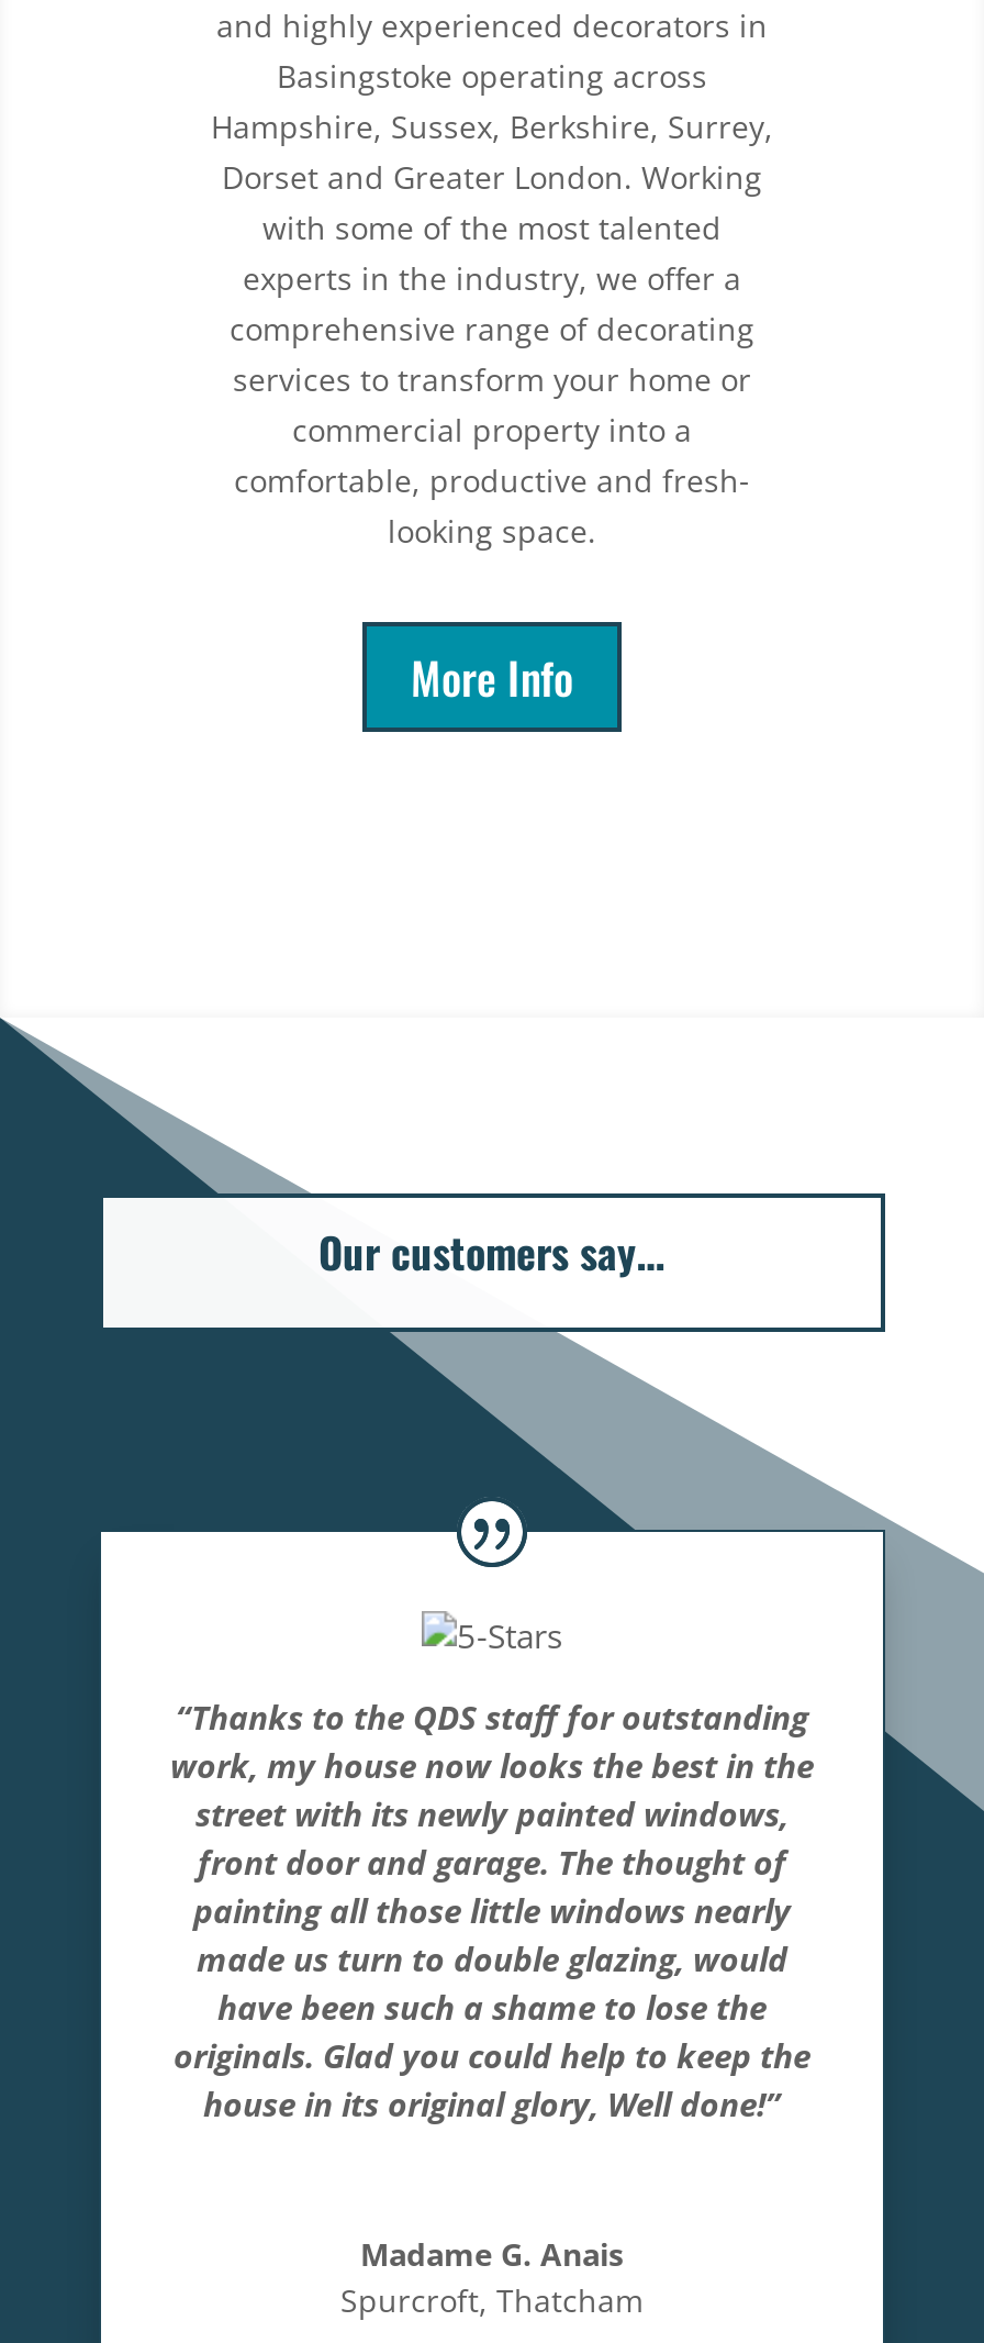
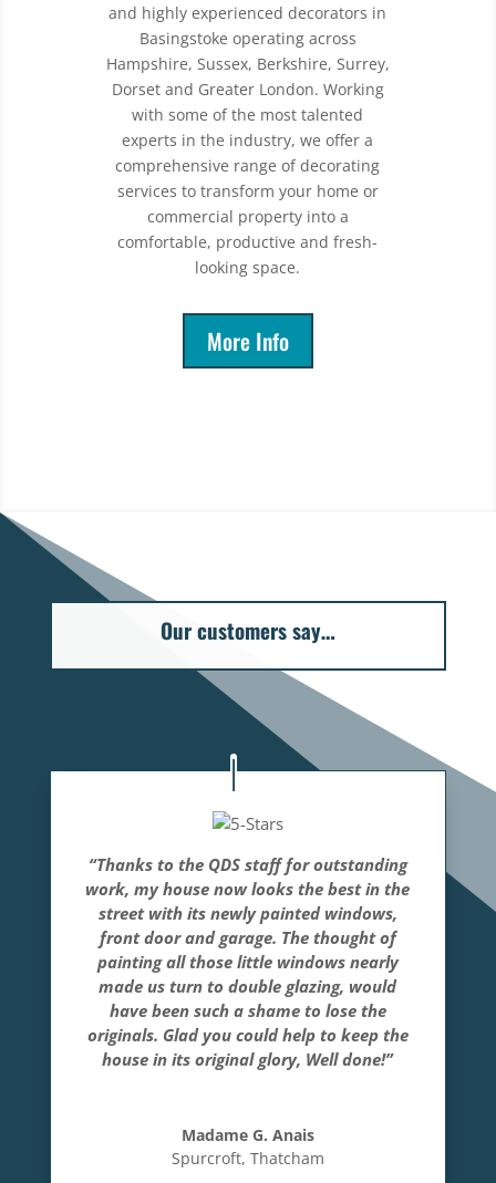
[455,1497,529,1569] [image] -> [229,753,266,792] [image]

